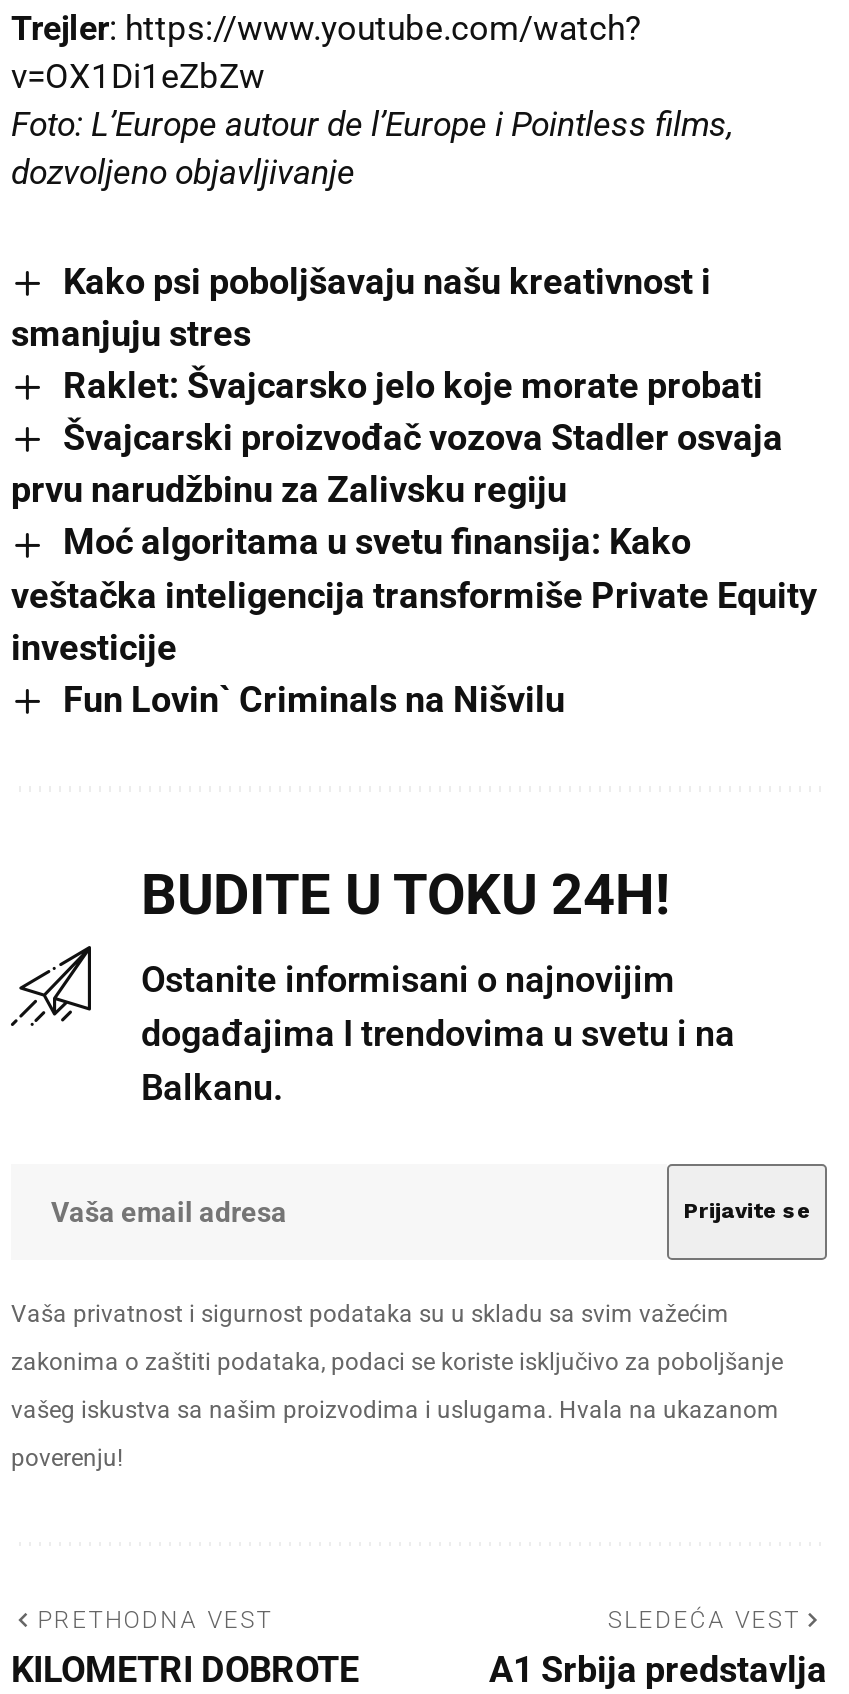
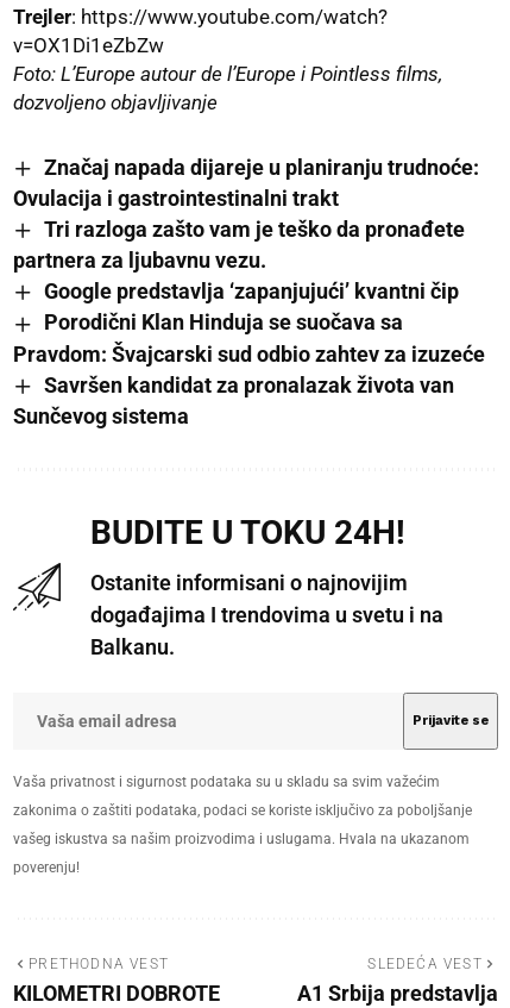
[11,259,817,719] Kako psi poboljšavaju našu kreativnost i | smanjuju stres | Raklet: Švajcarsko jelo koje morate probati | Švajcarski proizvođač vozova Stadler osvaja | prvu narudžbinu za Zalivsku regiju | Moć algoritama u svetu finansija: Kako | veštačka inteligencija transformiše Private Equity | investicije | Fun Lovin` Criminals na Nišvilu -> [13,154,485,428] Značaj napada dijareje u planiranju trudnoće: | Ovulacija i gastrointestinalni trakt | Tri razloga zašto vam je teško da pronađete | partnera za ljubavnu vezu. | Google predstavlja ‘zapanjujući’ kvantni čip | Porodični Klan Hinduja se suočava sa | Pravdom: Švajcarski sud odbio zahtev za izuzeće | Savršen kandidat za pronalazak života van | Sunčevog sistema

